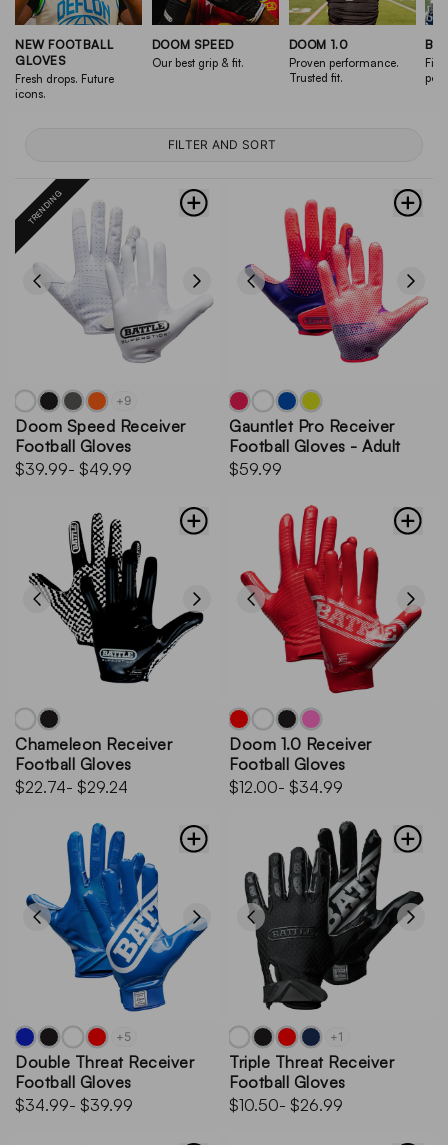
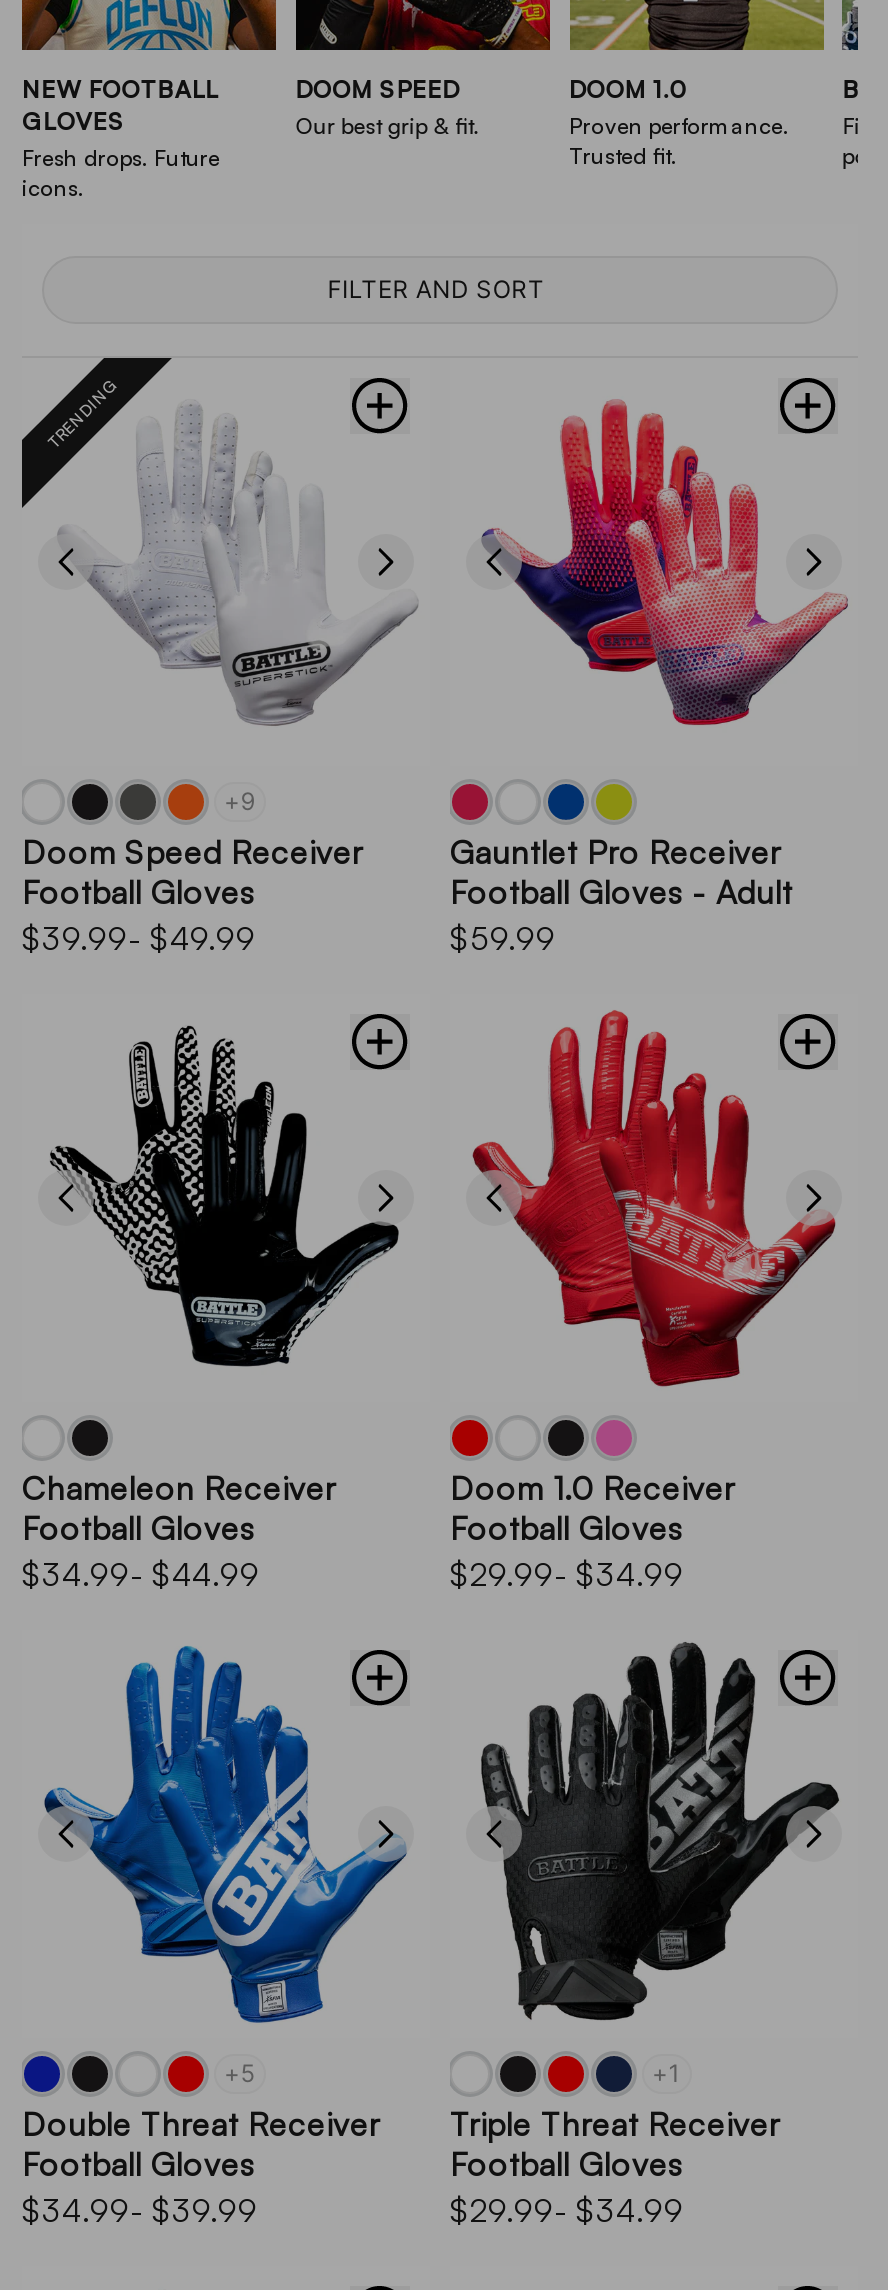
[15,777,128,797] $22.74- $29.24 -> [22,1554,260,1594] $34.99- $44.99
[229,777,343,797] $12.00- $34.99 -> [450,1554,684,1594] $29.99- $34.99
[229,1095,343,1115] $10.50- $26.99 -> [450,2190,684,2230] $29.99- $34.99

